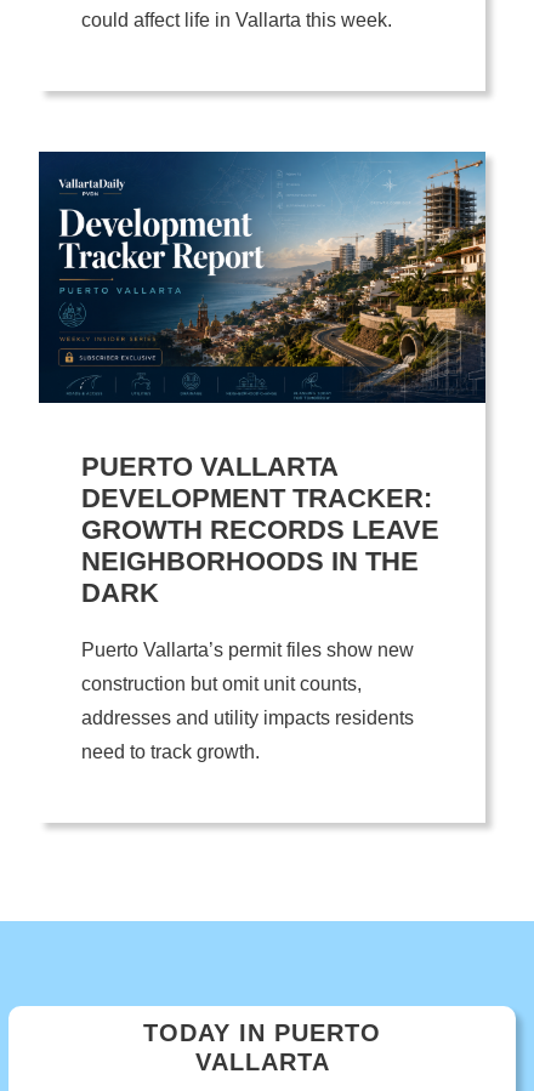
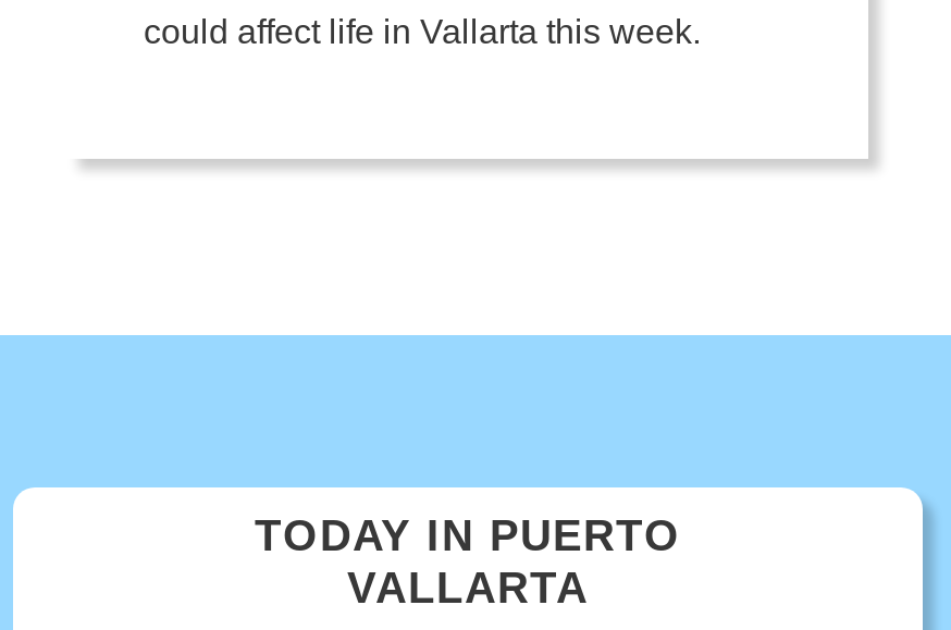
[38,150,487,762] [image] | PUERTO VALLARTA | DEVELOPMENT TRACKER: | GROWTH RECORDS LEAVE | NEIGHBORHOODS IN THE | DARK | Puerto Vallarta’s permit files show new | construction but omit unit counts, | addresses and utility impacts residents | need to track growth. -> none

